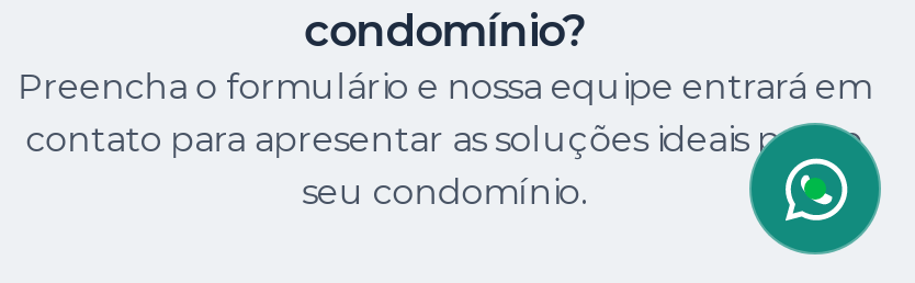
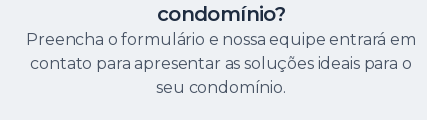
[747,149,883,257] [image] -> none

